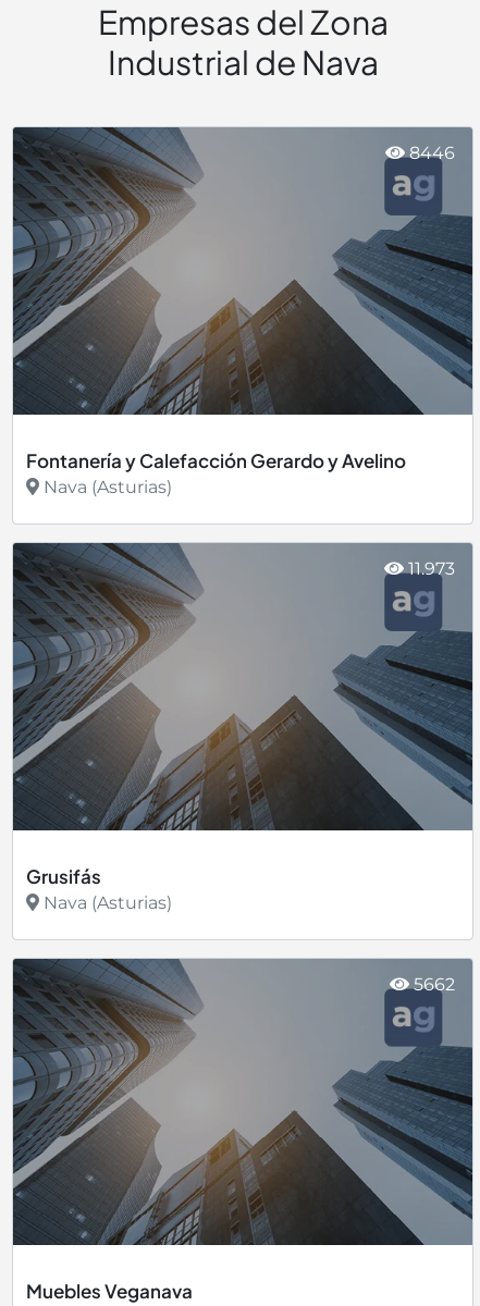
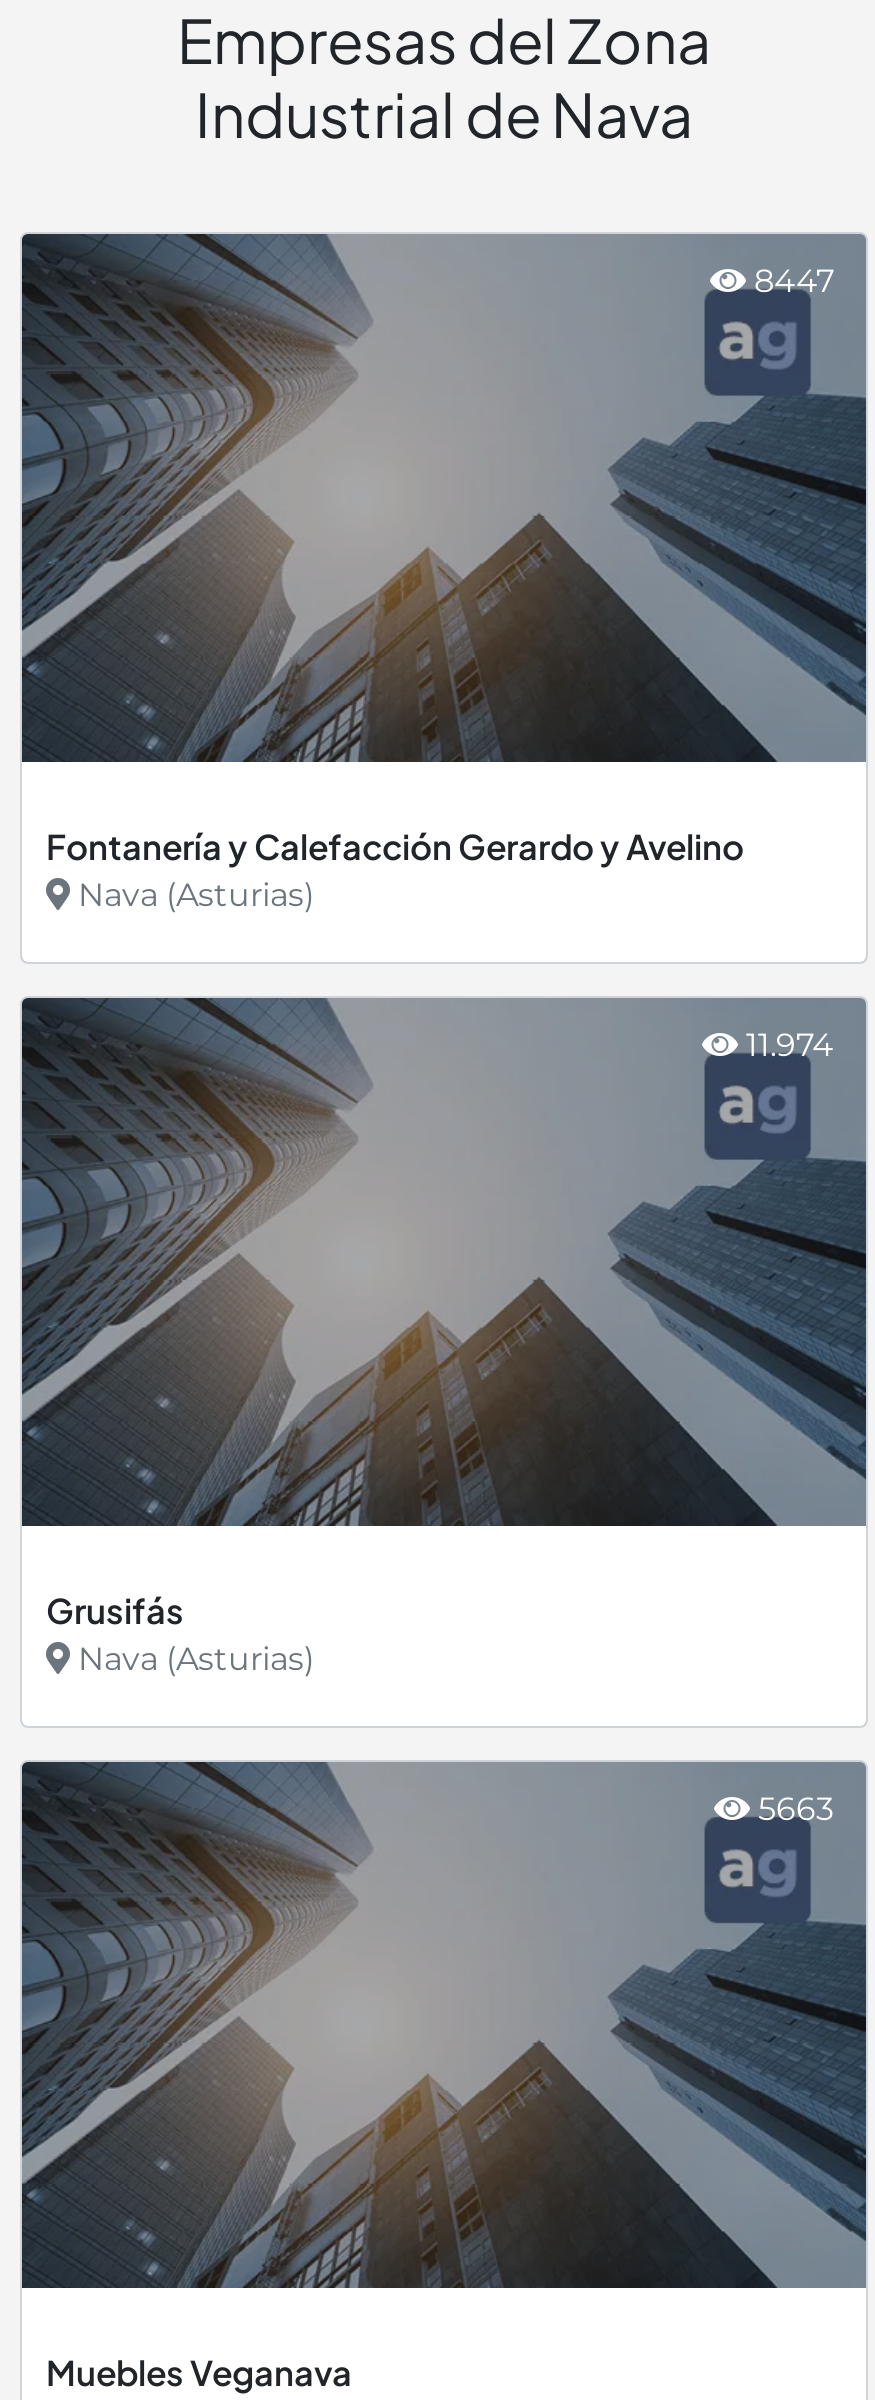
[405,143,455,163] 8446 -> [746,262,834,300] 8447
[404,558,455,579] 11.973 -> [738,1026,834,1064] 11.974
[409,974,455,994] 5662 -> [750,1789,834,1827] 5663

